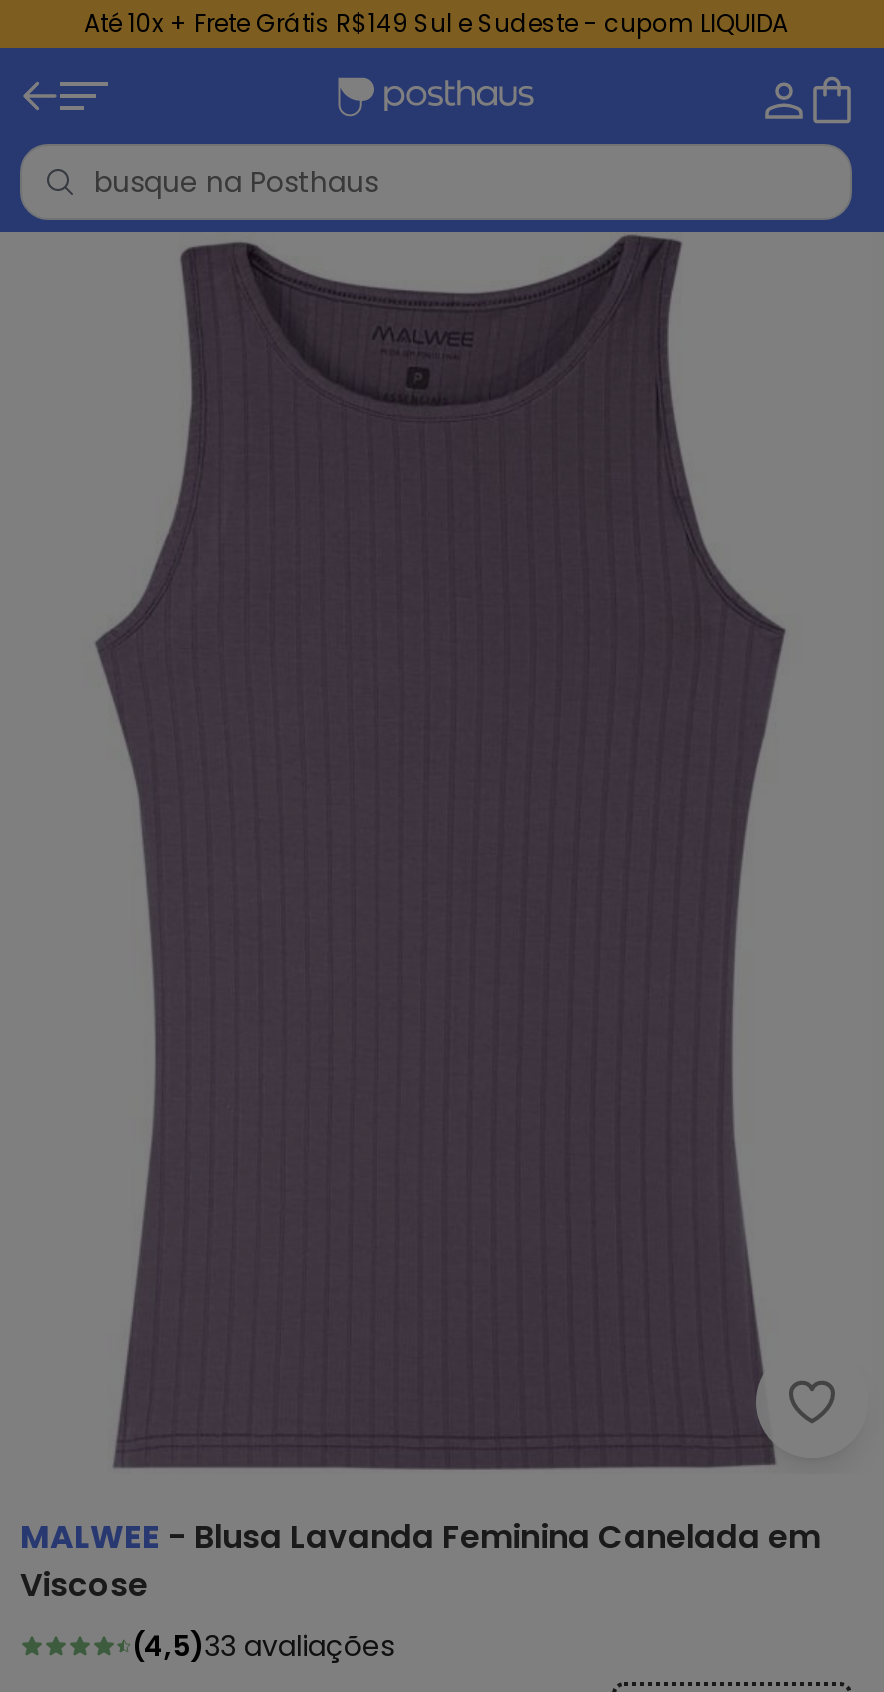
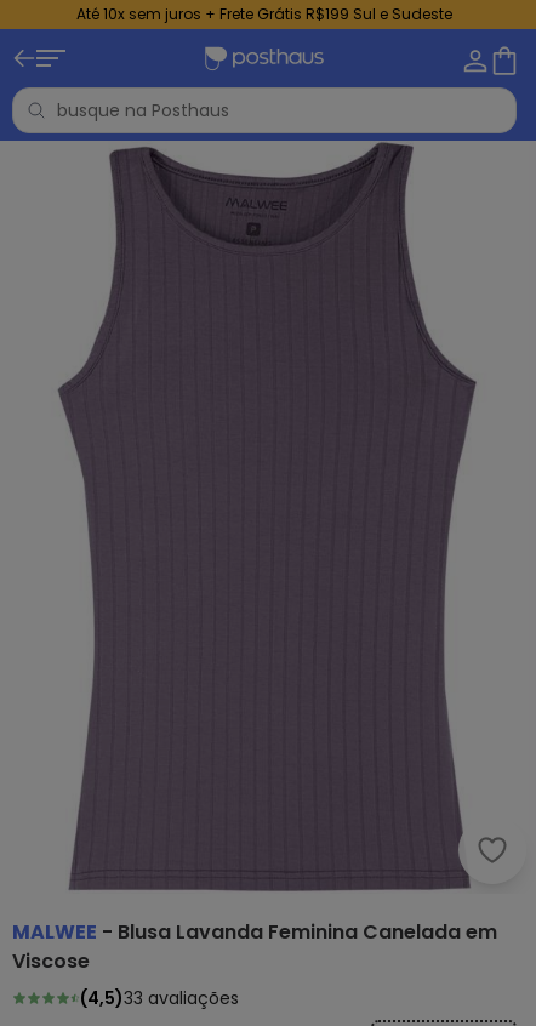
[84,6,788,40] Até 10x + Frete Grátis R$149 Sul e Sudeste - cupom LIQUIDA -> [76,4,452,24] Até 10x sem juros + Frete Grátis R$199 Sul e Sudeste

